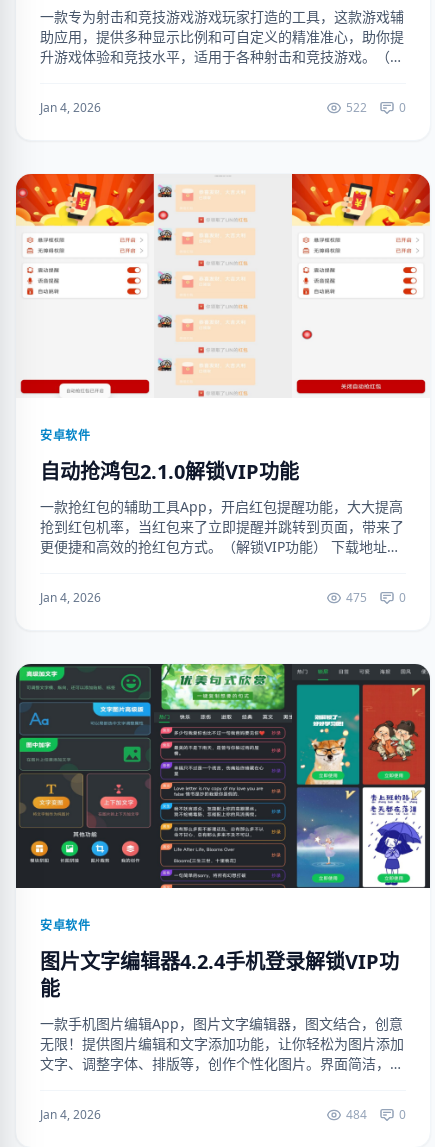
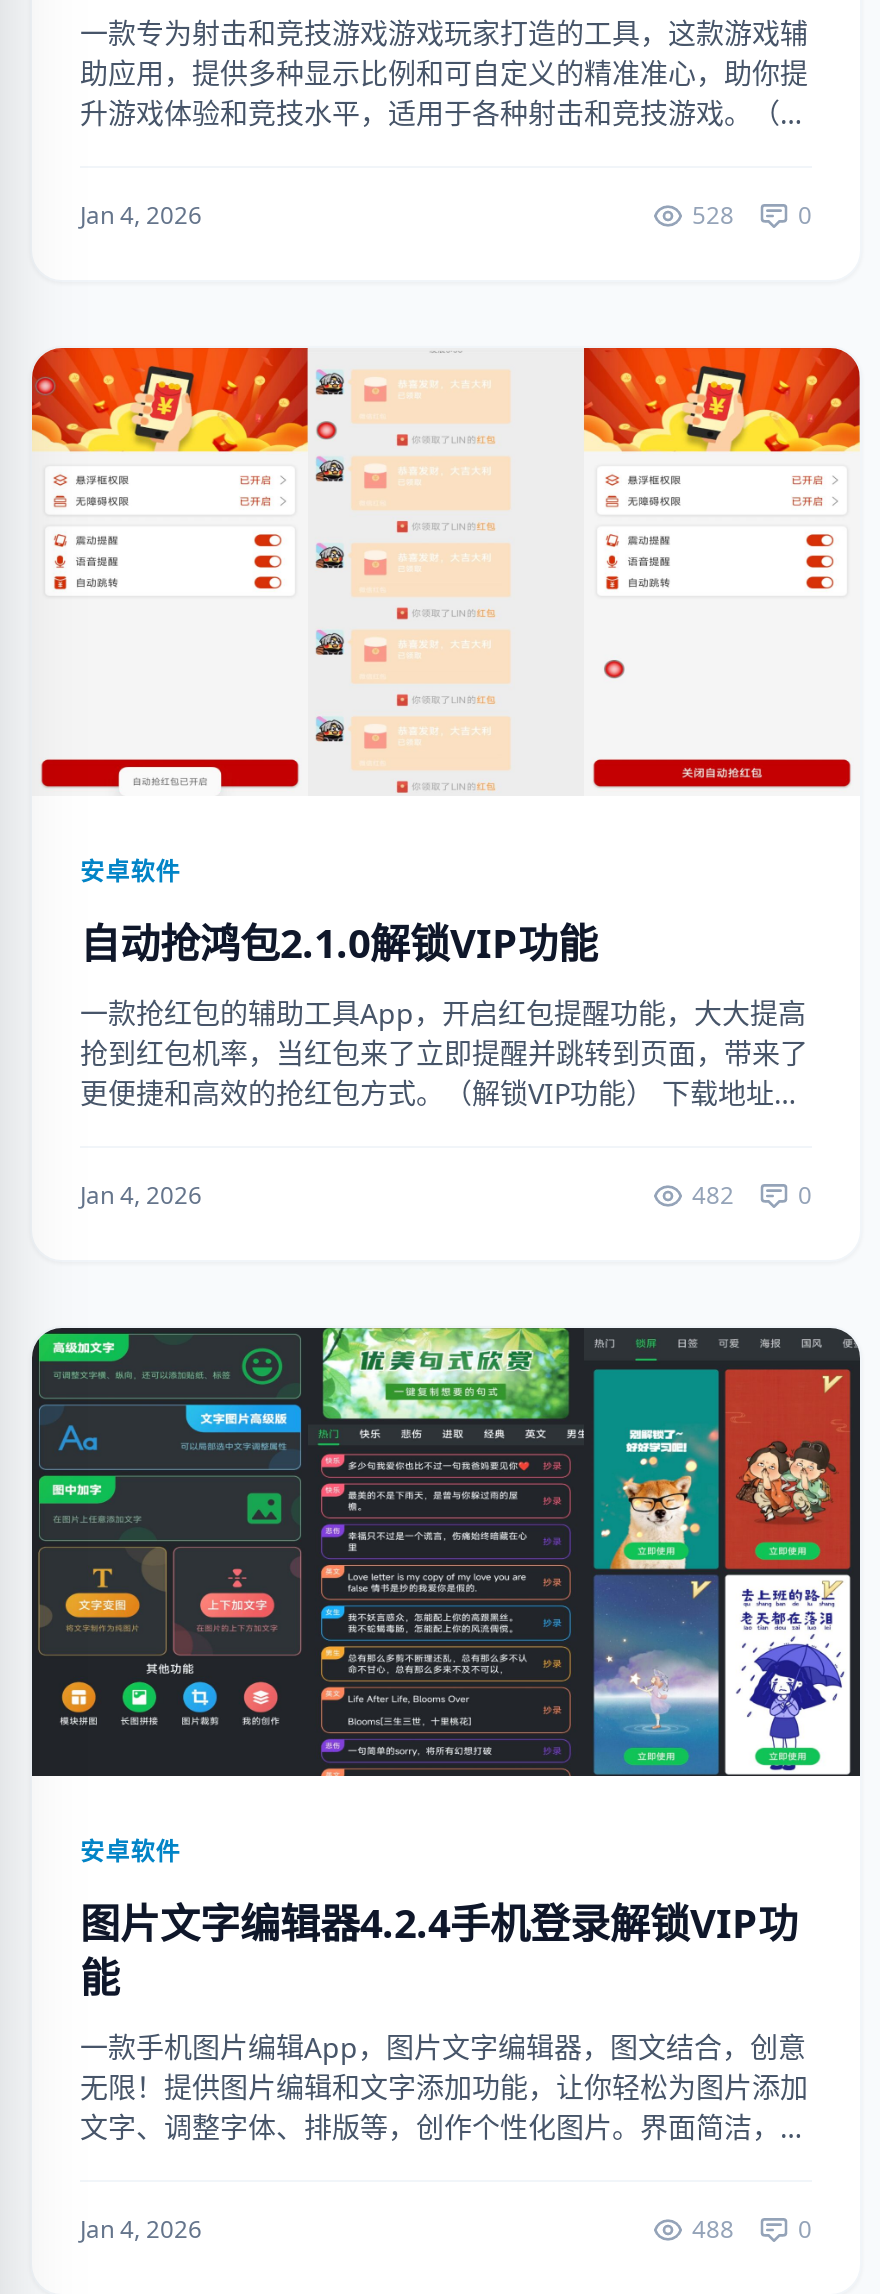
[346,99,406,116] 522 0 -> [692,198,812,232] 528 0
[346,589,406,606] 475 0 -> [692,1178,812,1212] 482 0
[346,1106,406,1123] 484 0 -> [692,2212,812,2246] 488 0

